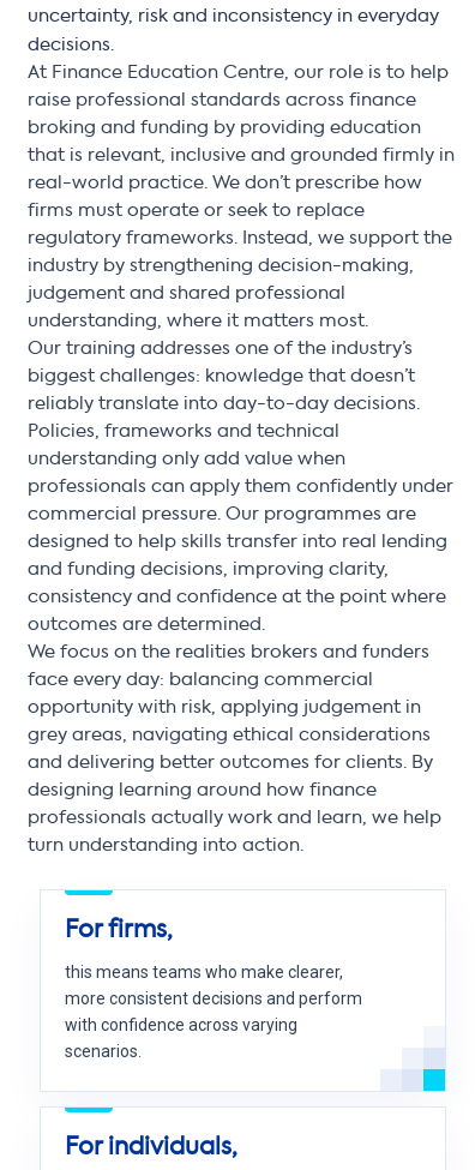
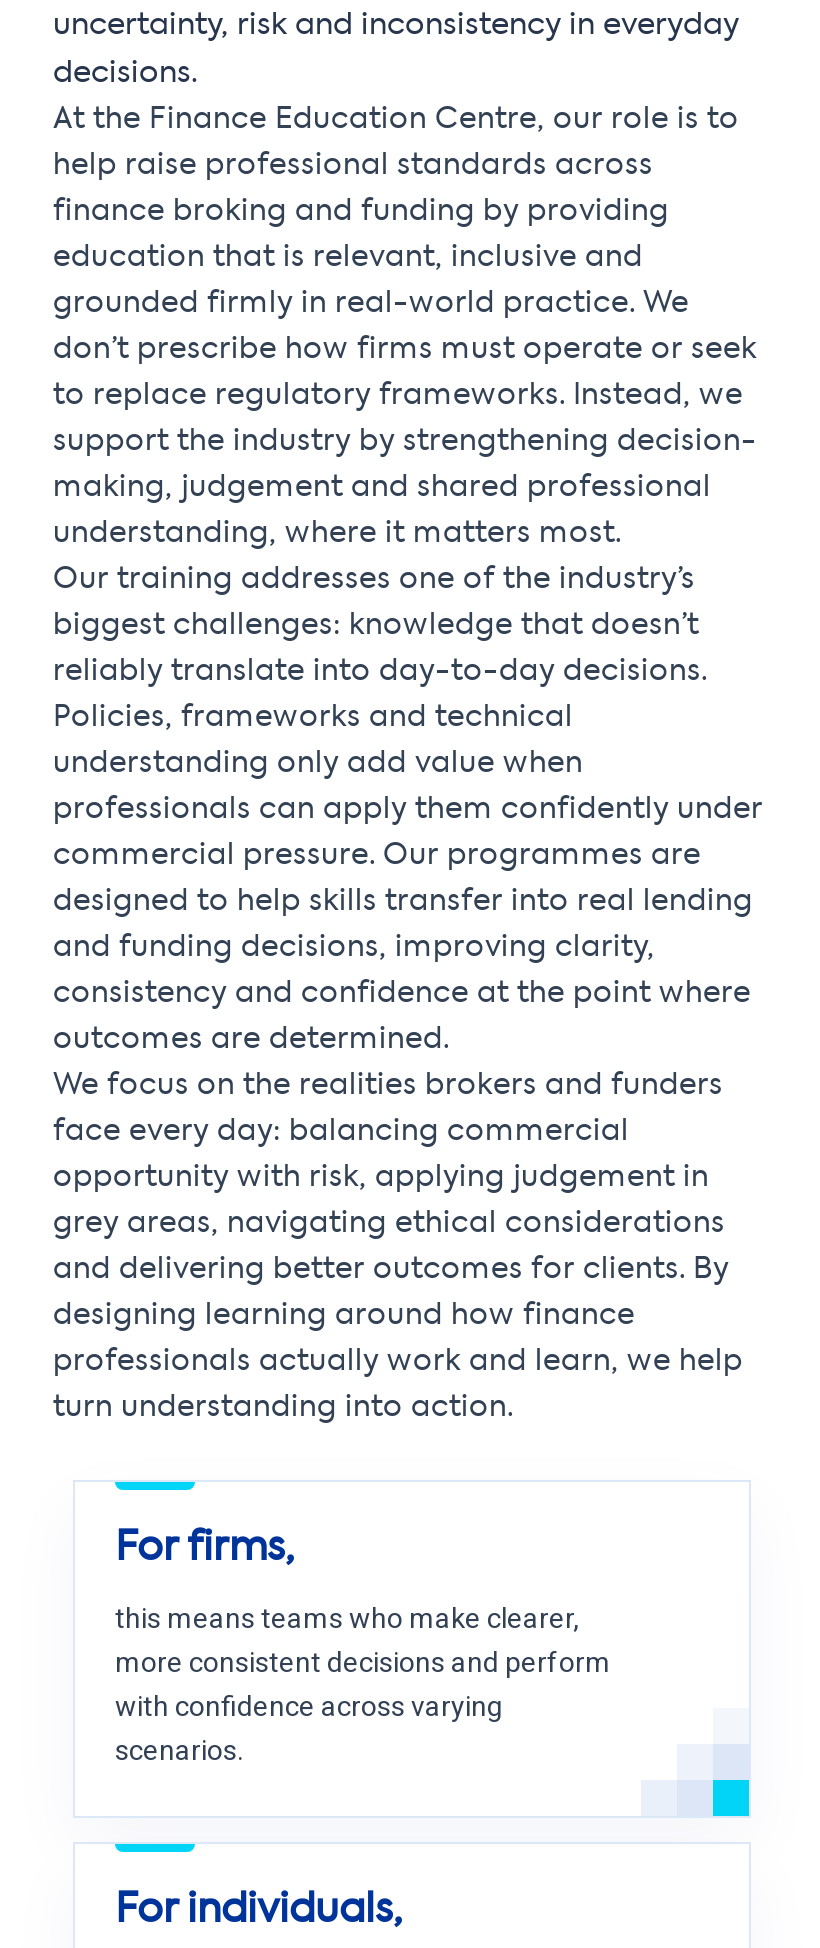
[28,64,449,81] At Finance Education Centre, our role is to help -> [53,105,739,133] At the Finance Education Centre, our role is to
[28,92,416,109] raise professional standards across finance -> [53,151,653,179] help raise professional standards across
[28,120,421,136] broking and funding by providing education -> [53,197,669,225] finance broking and funding by providing
[28,147,455,164] that is relevant, inclusive and grounded firmly in -> [53,243,643,271] education that is relevant, inclusive and
[28,175,422,192] real-world practice. We don’t prescribe how -> [53,289,689,317] grounded firmly in real-world practice. We
[28,202,365,219] firms must operate or seek to replace -> [53,335,757,363] don’t prescribe how firms must operate or seek
[28,230,452,247] regulatory frameworks. Instead, we support the -> [53,381,743,409] to replace regulatory frameworks. Instead, we
[28,258,414,274] industry by strengthening decision-making, -> [53,427,757,455] support the industry by strengthening decision-
[28,285,345,302] judgement and shared professional -> [53,473,711,501] making, judgement and shared professional

